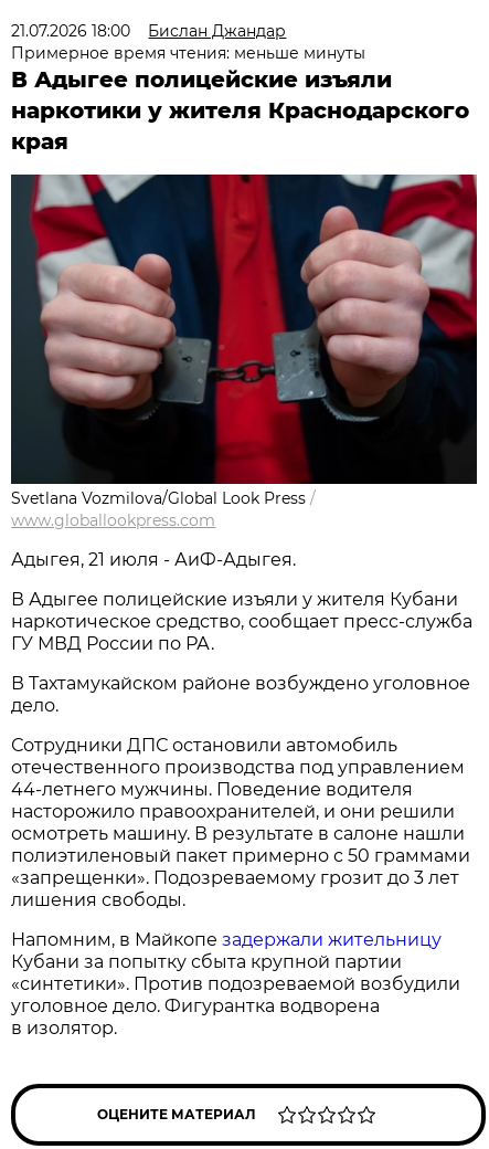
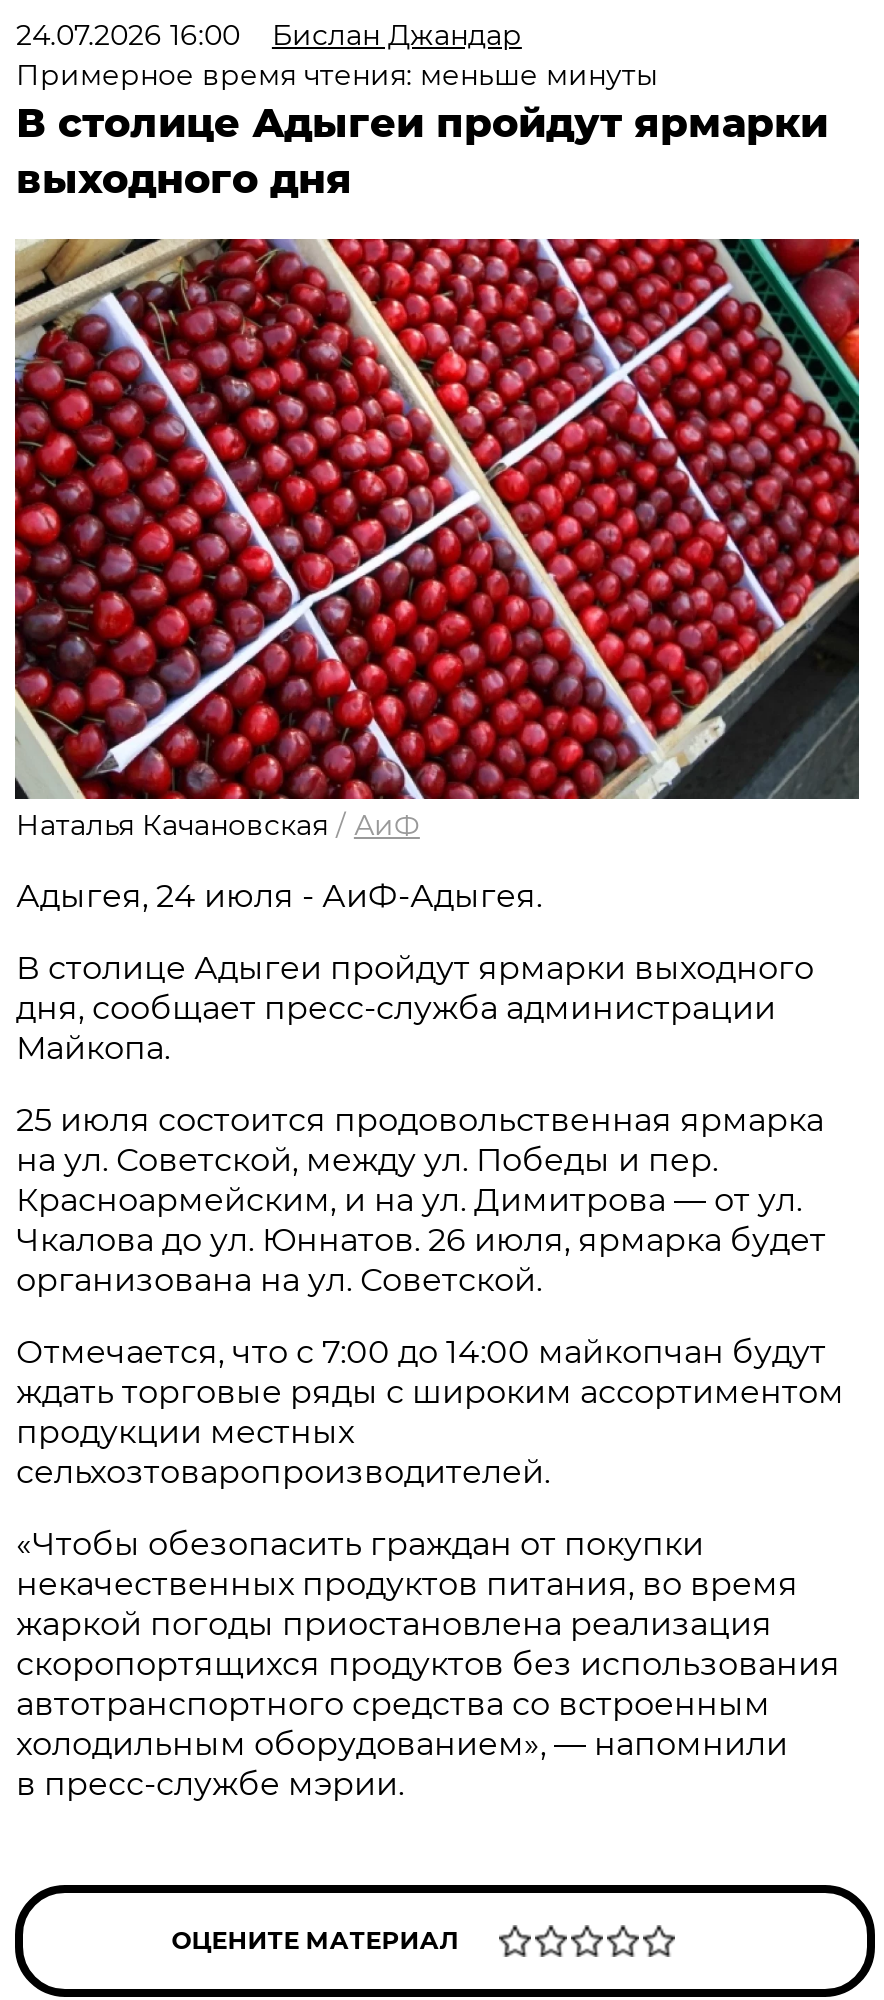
[11,21,286,40] 21.07.2026 18:00 Бислан Джандар -> [16,16,522,52] 24.07.2026 16:00 Бислан Джандар
[11,66,470,154] В Адыгее полицейские изъяли | наркотики у жителя Краснодарского | края -> [16,98,828,202] В столице Адыгеи пройдут ярмарки | выходного дня
[10,173,478,530] [image] | Svetlana Vozmilova/Global Look Press / | www.globallookpress.com -> [13,237,861,842] [image] | Наталья Качановская / АиФ
[11,549,296,570] Адыгея, 21 июля - АиФ-Адыгея. -> [16,876,542,914] Адыгея, 24 июля - АиФ-Адыгея.
[11,588,473,654] В Адыгее полицейские изъяли у жителя Кубани | наркотическое средство, сообщает пресс-служба | ГУ МВД России по РА. -> [16,948,814,1066] В столице Адыгеи пройдут ярмарки выходного | дня, сообщает пресс-служба администрации | Майкопа.
[11,672,471,715] В Тахтамукайском районе возбуждено уголовное | дело. -> [16,1100,826,1298] 25 июля состоится продовольственная ярмарка | на ул. Советской, между ул. Победы и пер. | Красноармейским, и на ул. Димитрова — от ул. | Чкалова до ул. Юннатов. 26 июля, ярмарка будет | организована на ул. Советской.
[11,734,471,910] Сотрудники ДПС остановили автомобиль | отечественного производства под управлением | 44-летнего мужчины. Поведение водителя | насторожило правоохранителей, и они решили | осмотреть машину. В результате в салоне нашли | полиэтиленовый пакет примерно с 50 граммами | «запрещенки». Подозреваемому грозит до 3 лет | лишения свободы. -> [16,1332,844,1490] Отмечается, что с 7:00 до 14:00 майкопчан будут | ждать торговые ряды с широким ассортиментом | продукции местных | сельхозтоваропроизводителей.
[11,929,461,1038] Напомним, в Майкопе задержали жительницу | Кубани за попытку сбыта крупной партии | «синтетики». Против подозреваемой возбудили | уголовное дело. Фигурантка водворена | в изолятор. -> [16,1524,840,1802] «Чтобы обезопасить граждан от покупки | некачественных продуктов питания, во время | жаркой погоды приостановлена реализация | скоропортящихся продуктов без использования | автотранспортного средства со встроенным | холодильным оборудованием», — напомнили | в пресс-службе мэрии.

